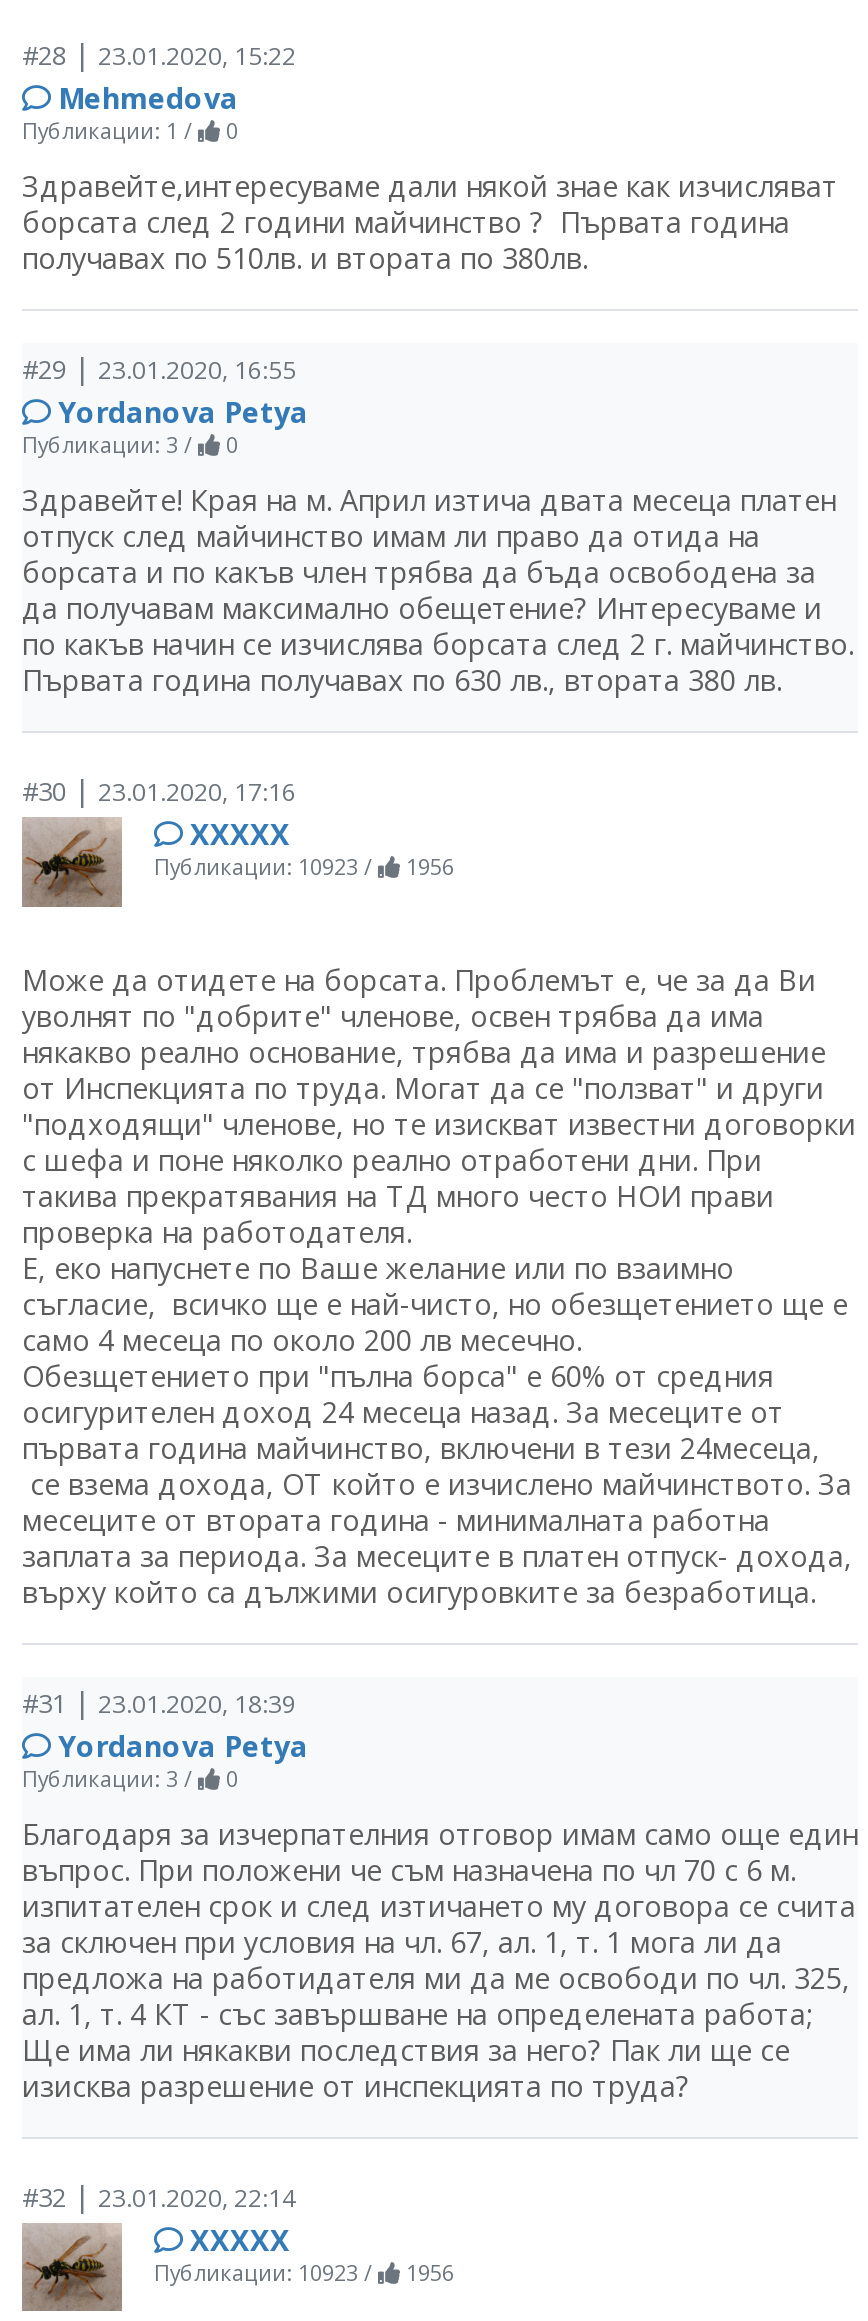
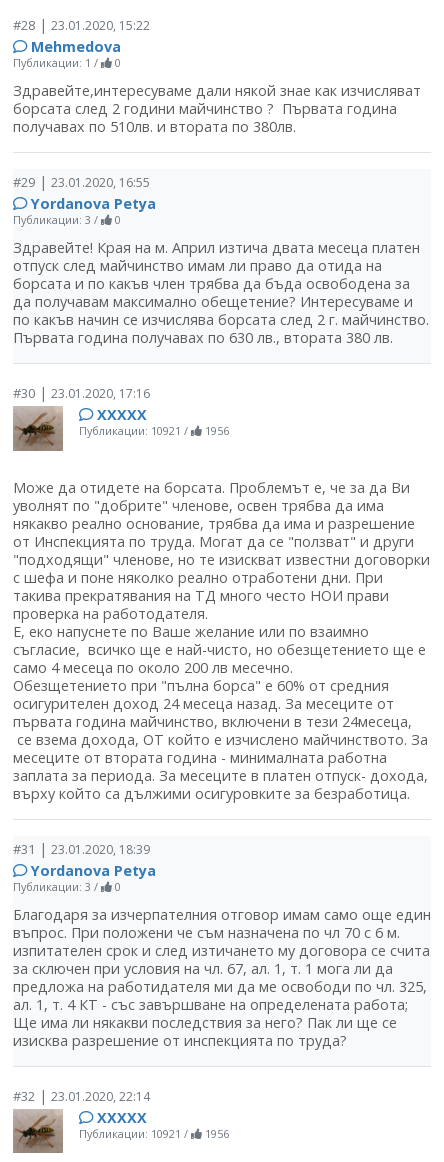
[154,852,454,882] Публикации: 10923 / 1956 -> [79,423,229,438] Публикации: 10921 / 1956
[154,2256,454,2286] Публикации: 10923 / 1956 -> [79,1126,229,1141] Публикации: 10921 / 1956

